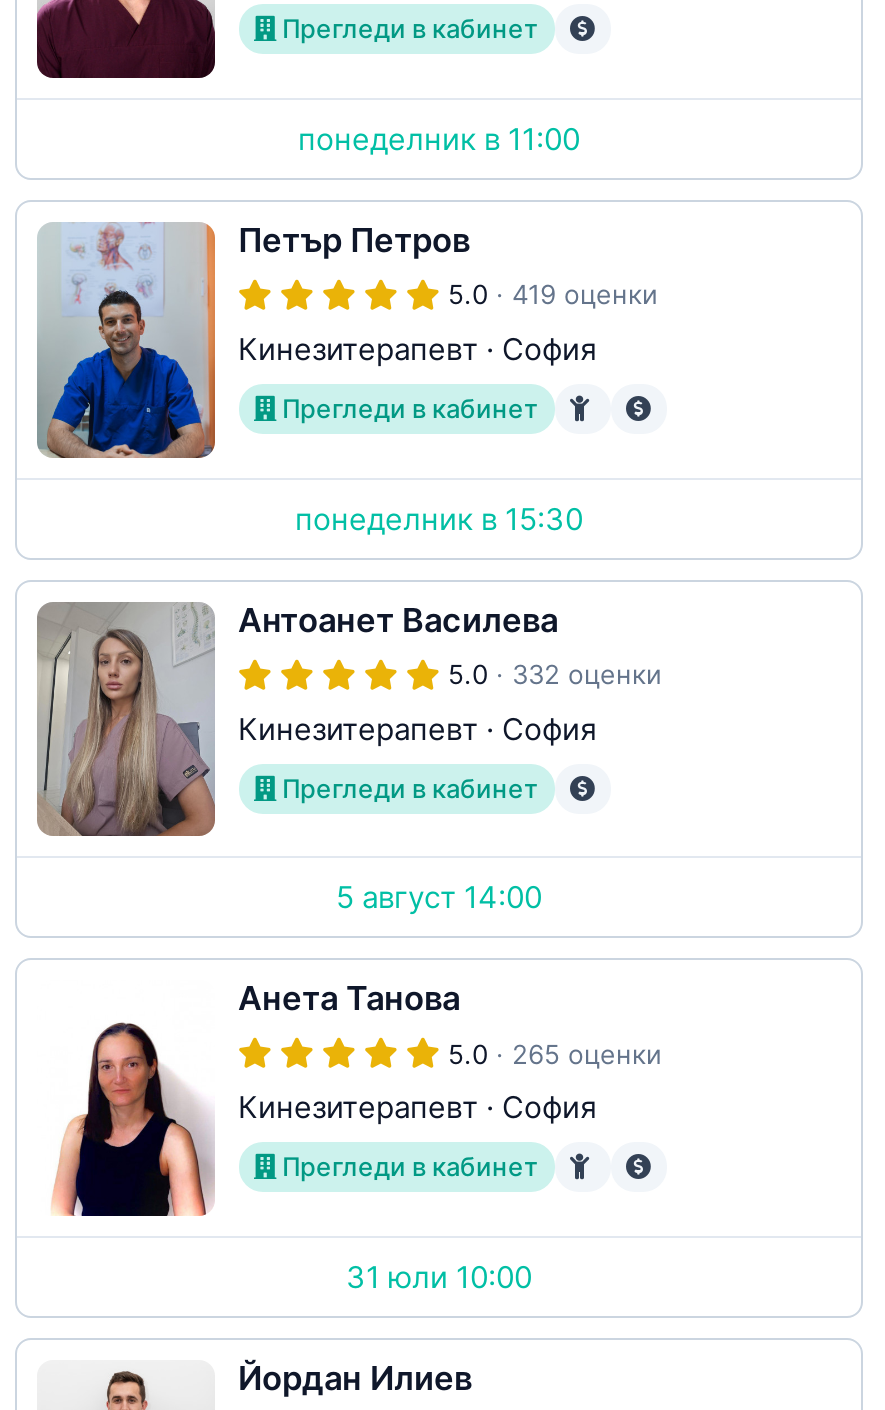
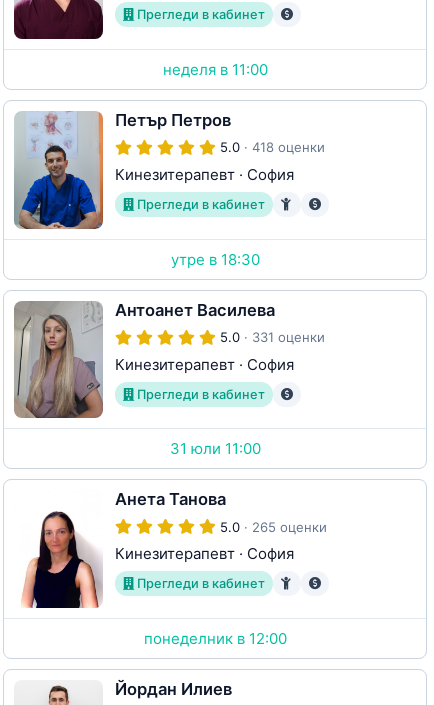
[298,120,580,158] понеделник в 11:00 -> [162,60,267,79] неделя в 11:00
[448,279,658,311] 5.0 · 419 оценки -> [219,139,324,155] 5.0 · 418 оценки
[295,499,583,537] понеделник в 15:30 -> [170,250,259,269] утре в 18:30
[448,658,662,690] 5.0 · 332 оценки -> [219,329,324,345] 5.0 · 331 оценки
[336,879,542,917] 5 август 14:00 -> [169,439,260,458] 31 юли 11:00
[346,1258,532,1296] 31 юли 10:00 -> [143,629,286,648] понеделник в 12:00

